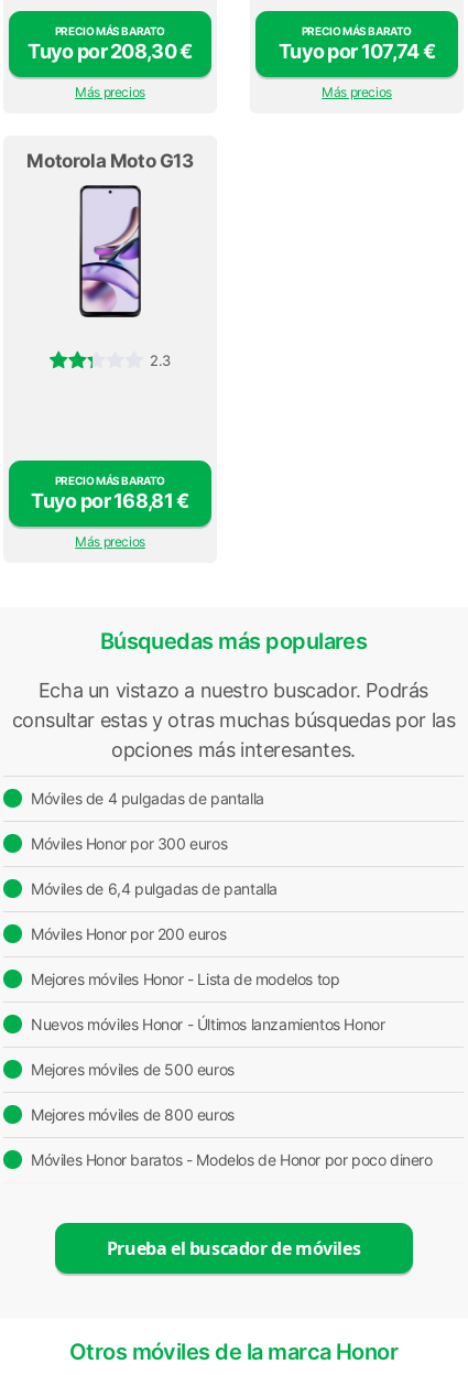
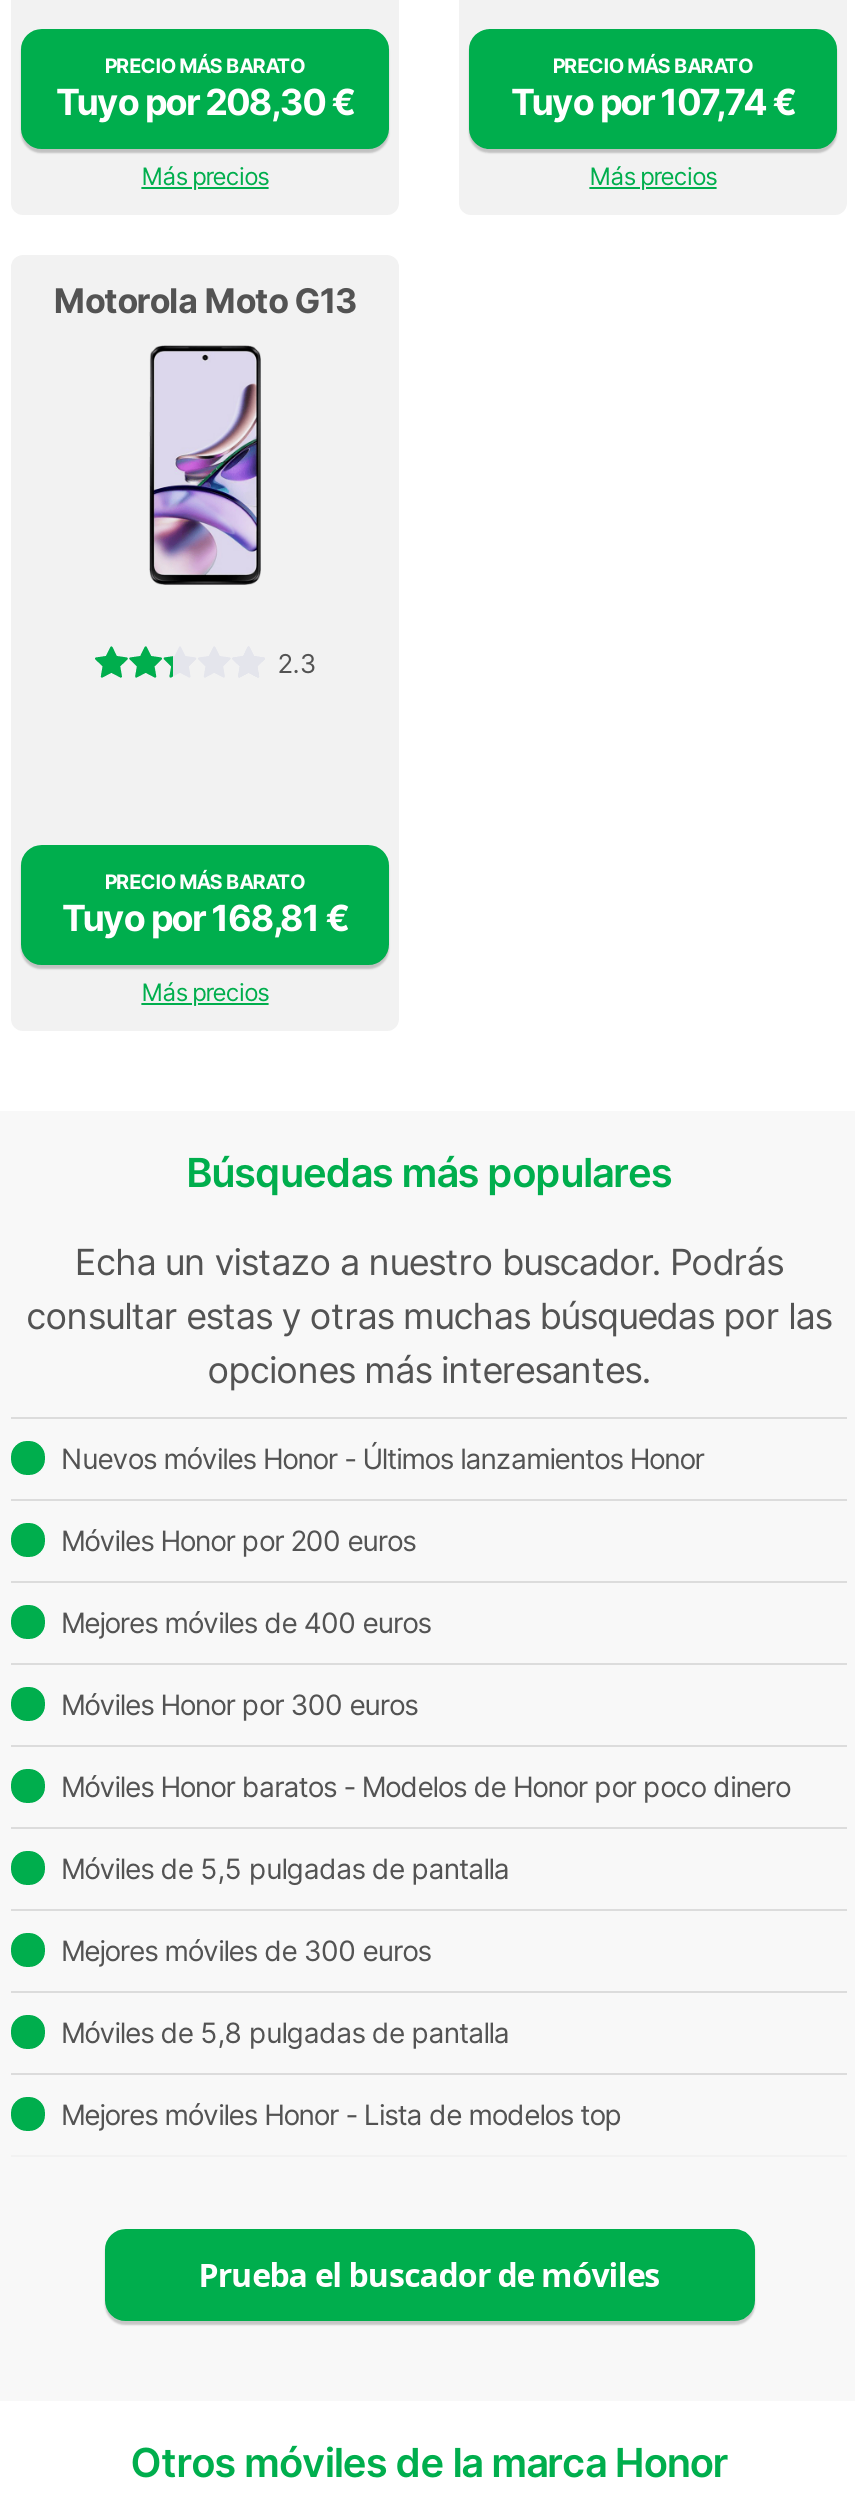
[31,789,264,808] Móviles de 4 pulgadas de pantalla -> [61,1605,431,1639] Mejores móviles de 400 euros
moved [31,834,227,853] -> [61,1687,417,1721]: Móviles Honor por 300 euros
[31,879,277,898] Móviles de 6,4 pulgadas de pantalla -> [61,1851,509,2049] Móviles de 5,5 pulgadas de pantalla | Mejores móviles de 300 euros | Móviles de 5,8 pulgadas de pantalla
moved [31,924,226,943] -> [61,1523,415,1557]: Móviles Honor por 200 euros
moved [31,970,340,988] -> [61,2097,622,2131]: Mejores móviles Honor - Lista de modelos top
moved [31,1015,385,1033] -> [61,1441,704,1475]: Nuevos móviles Honor - Últimos lanzamientos Honor
[31,1060,234,1124] Mejores móviles de 500 euros | Mejores móviles de 800 euros -> none
moved [31,1150,432,1169] -> [61,1769,790,1803]: Móviles Honor baratos - Modelos de Honor por poco dinero

